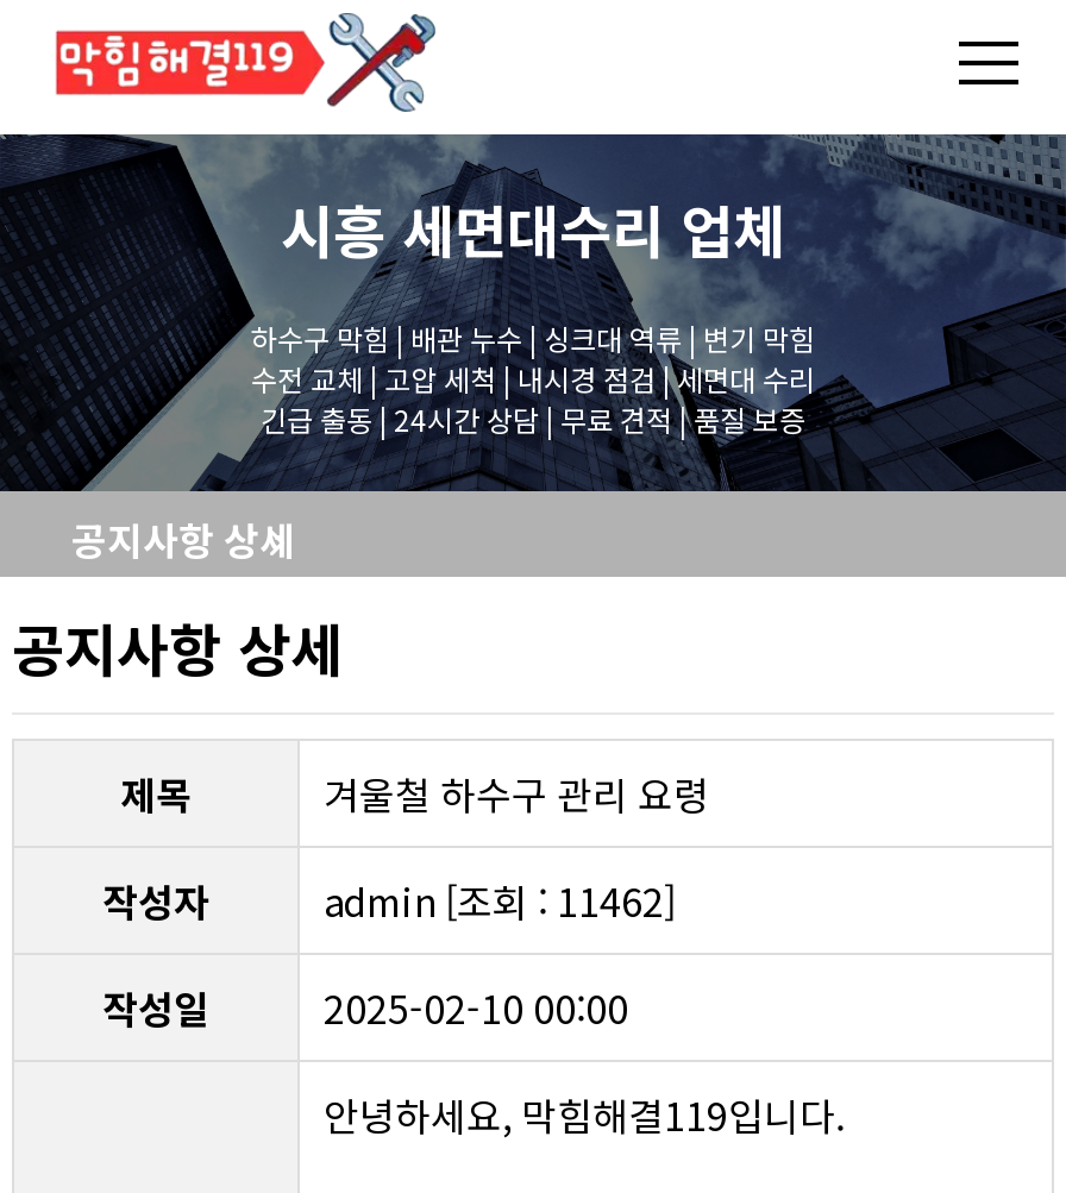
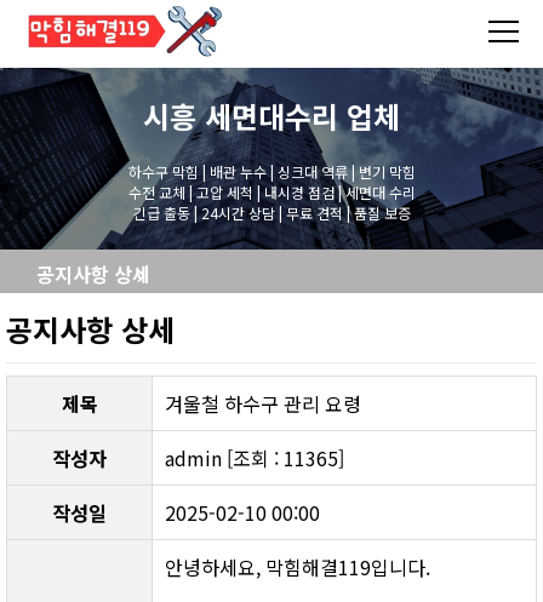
[102,872,676,929] 작성자 admin [조회 : 11462] -> [52,443,344,472] 작성자 admin [조회 : 11365]

